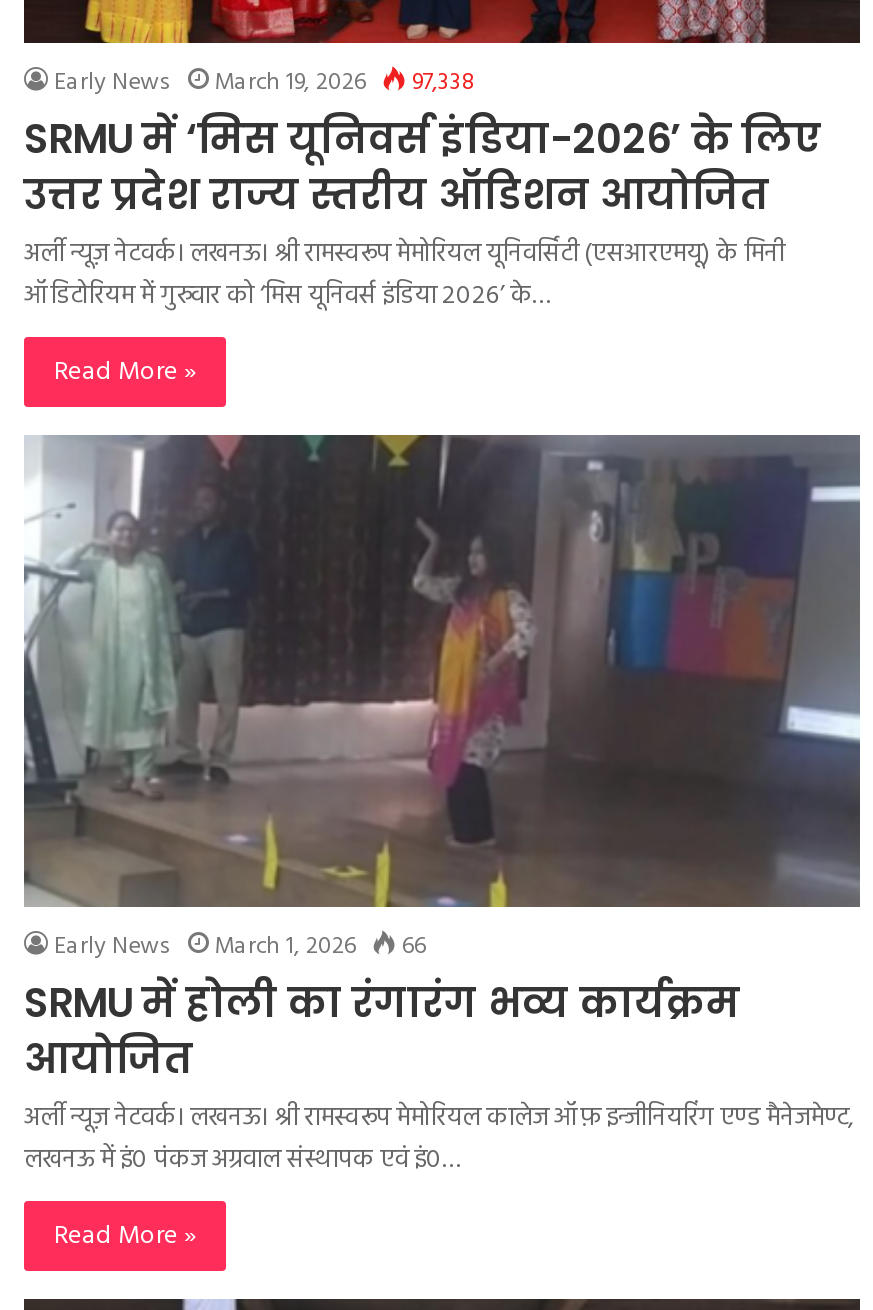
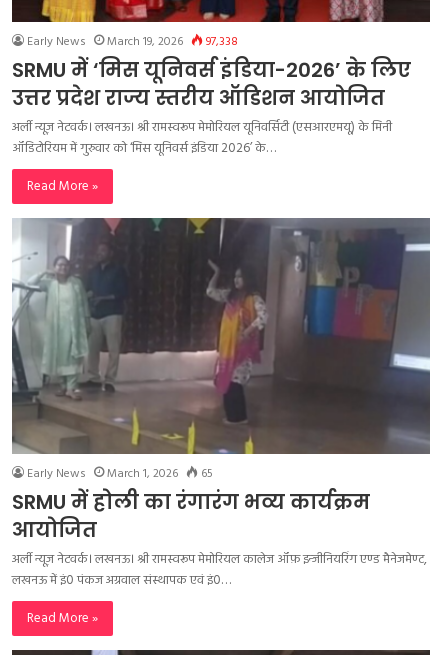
[54,928,426,968] Early News March 1, 2026 66 -> [27,464,213,484] Early News March 1, 2026 65

